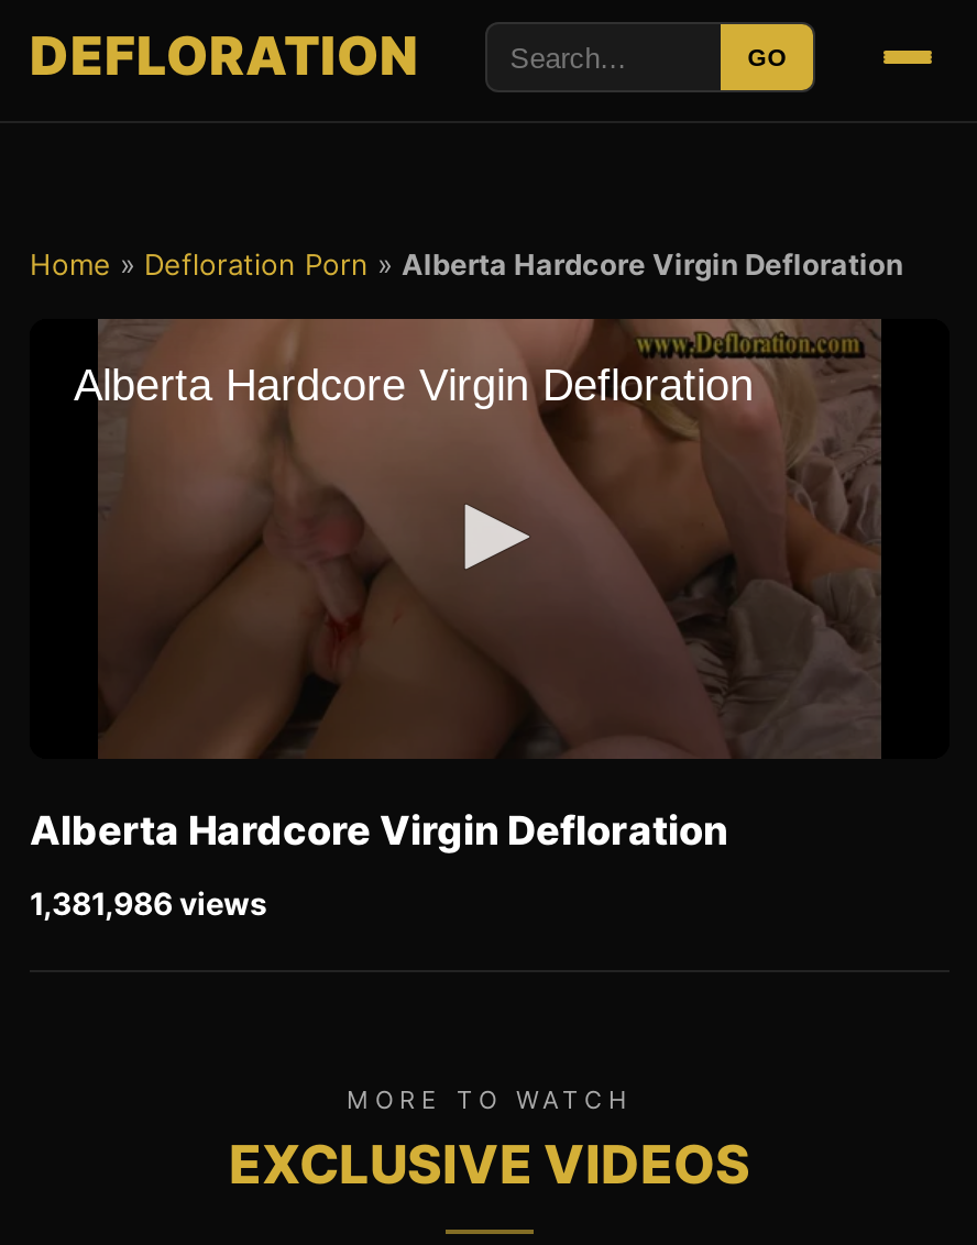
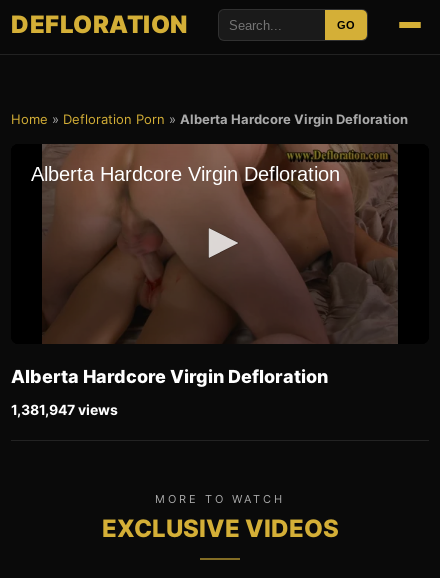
[30,884,267,922] 1,381,986 views -> [11,401,118,418] 1,381,947 views

